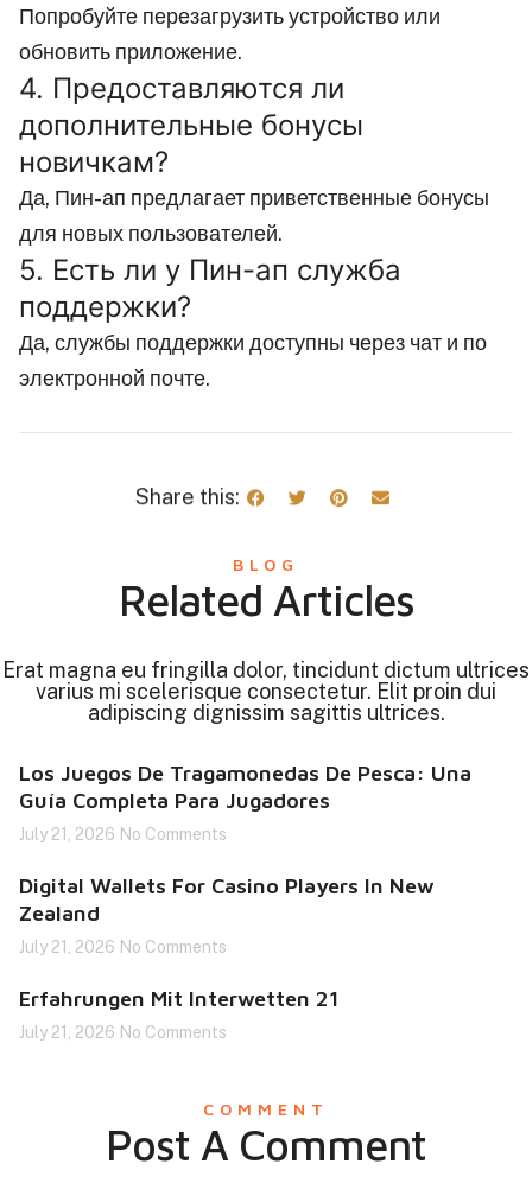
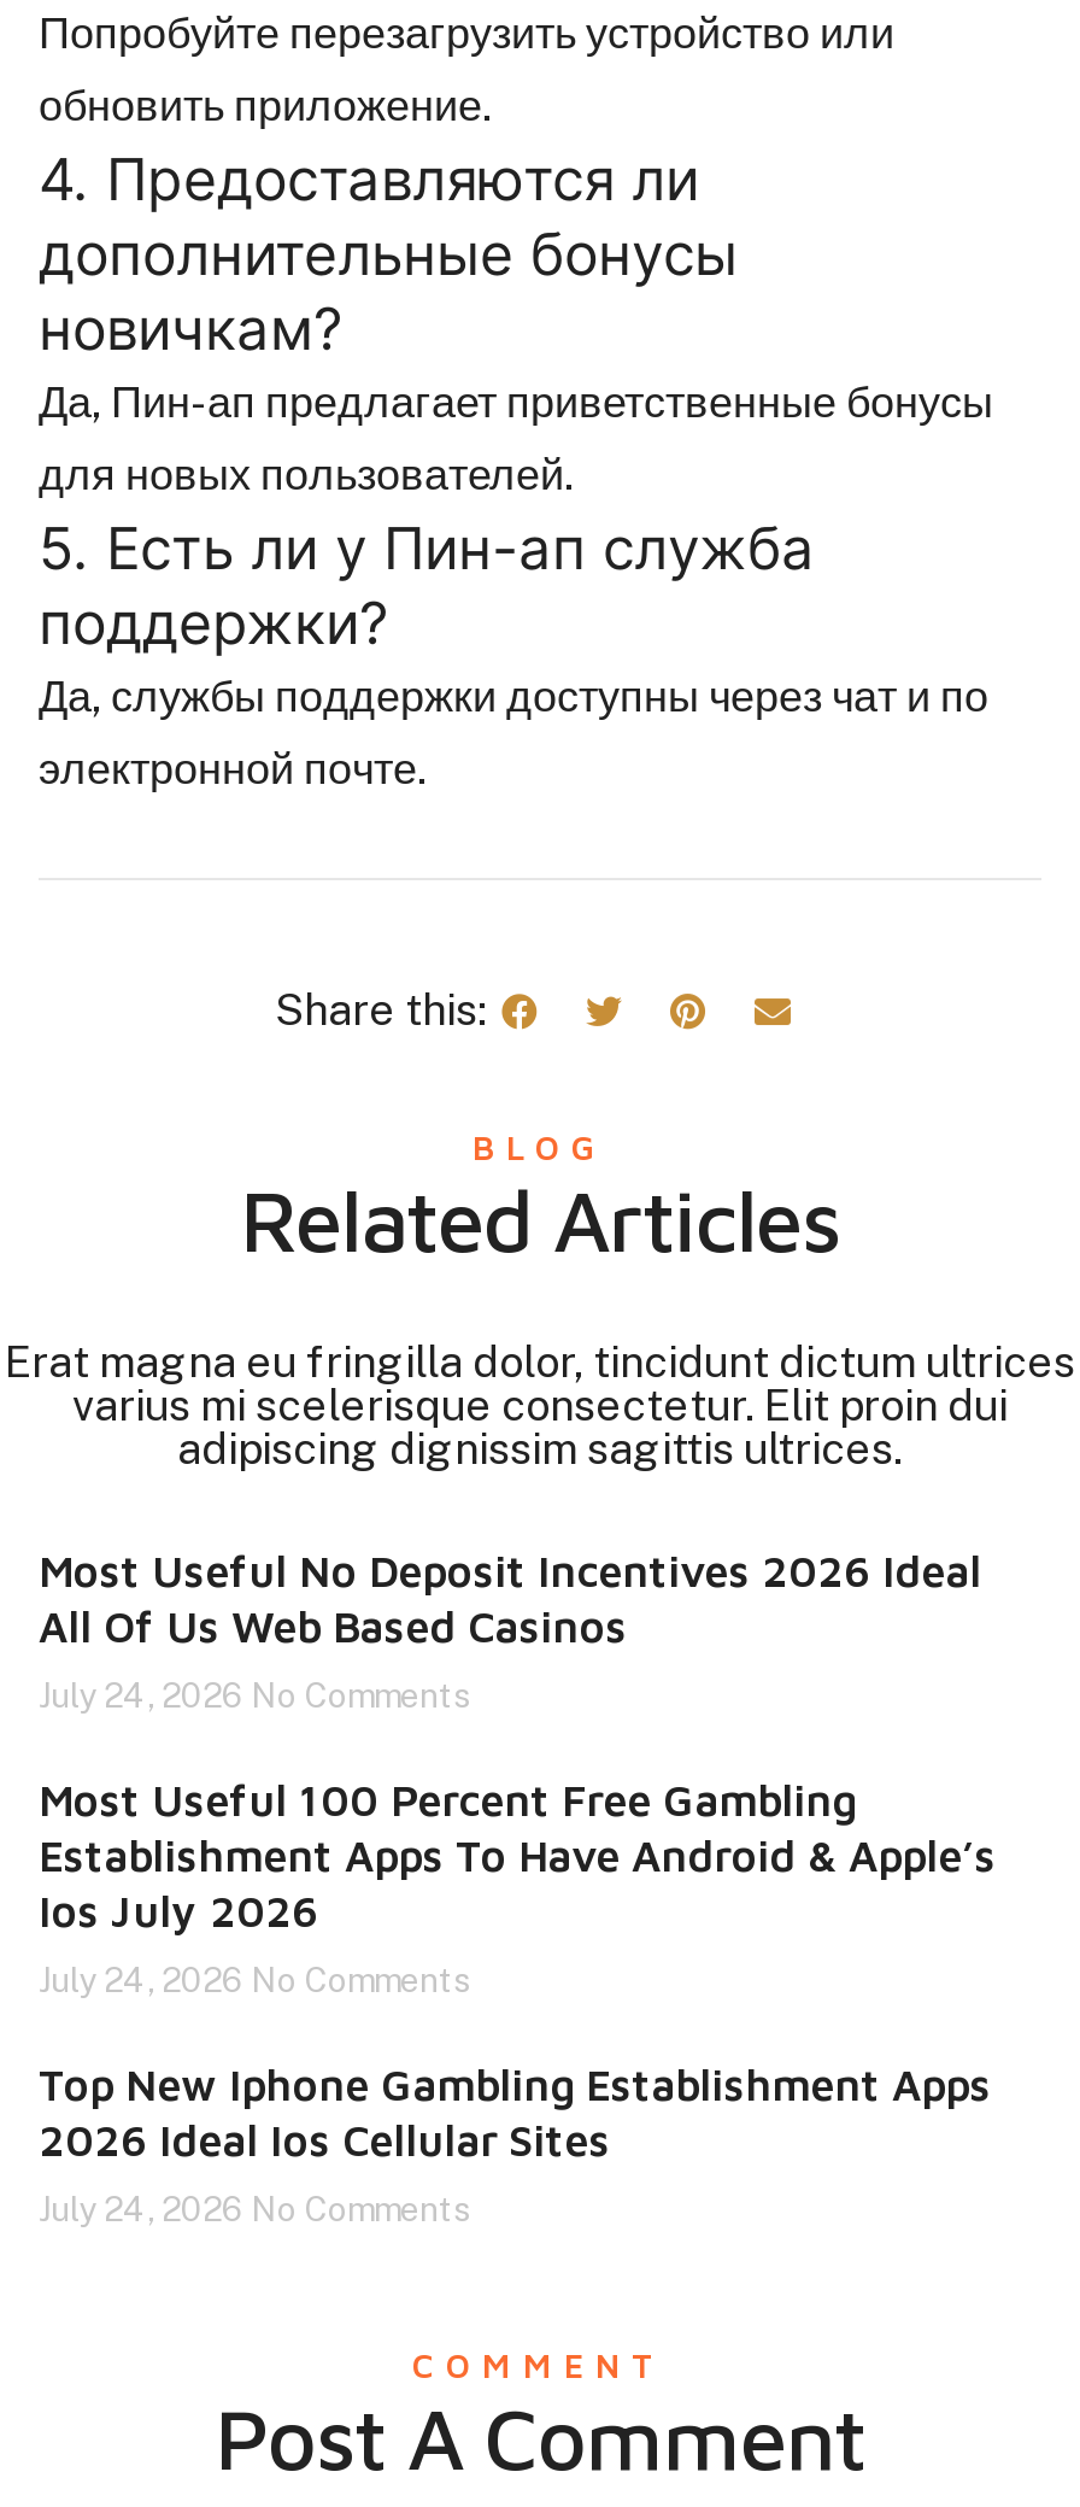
[19,760,471,813] Los Juegos De Tragamonedas De Pesca: Una | Guía Completa Para Jugadores -> [39,1545,981,1652] Most Useful No Deposit Incentives 2026 Ideal | All Of Us Web Based Casinos
[19,824,227,843] July 21, 2026 No Comments -> [39,1676,470,1714] July 24, 2026 No Comments
[19,873,435,925] Digital Wallets For Casino Players In New | Zealand -> [39,1775,996,1936] Most Useful 100 Percent Free Gambling | Establishment Apps To Have Android & Apple’s | Ios July 2026
[19,937,227,956] July 21, 2026 No Comments -> [39,1960,470,1999] July 24, 2026 No Comments
[19,986,340,1011] Erfahrungen Mit Interwetten 21 -> [39,2059,991,2165] Top New Iphone Gambling Establishment Apps | 2026 Ideal Ios Cellular Sites
[19,1023,227,1042] July 21, 2026 No Comments -> [39,2189,470,2228] July 24, 2026 No Comments

